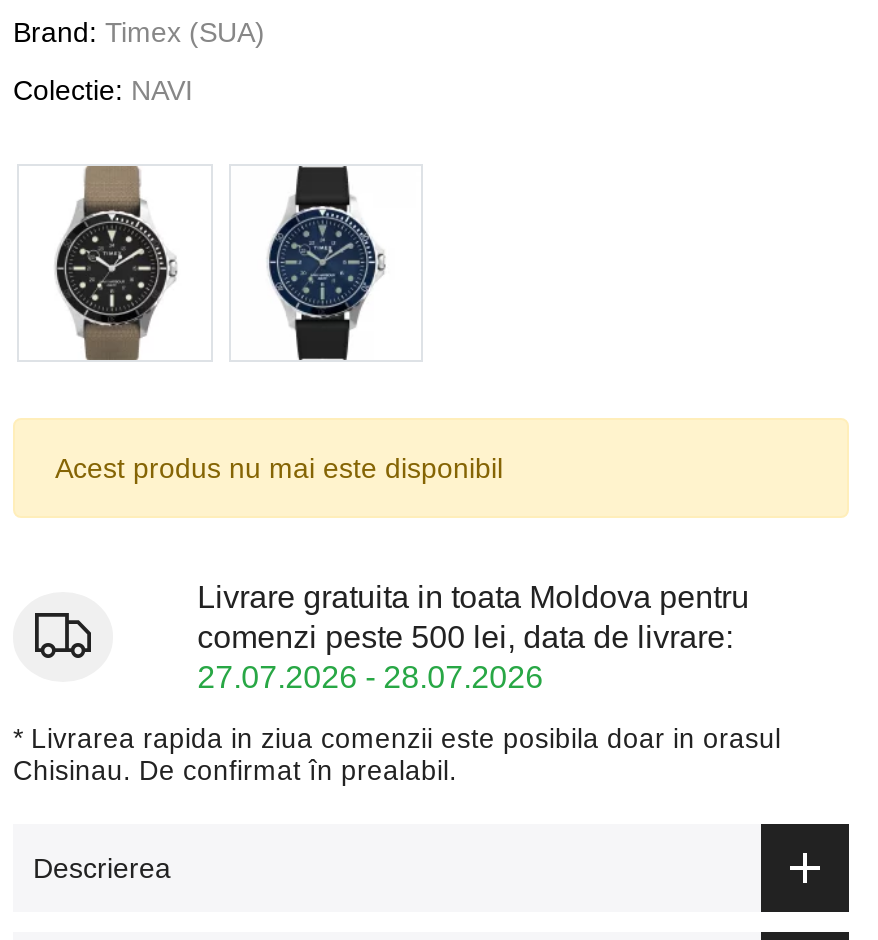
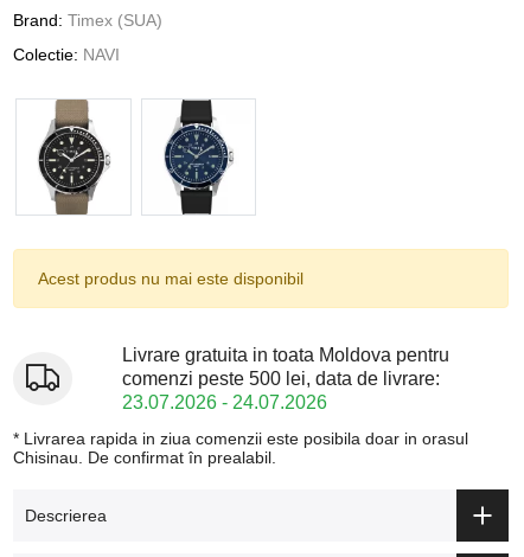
[197,660,543,694] 27.07.2026 - 28.07.2026 -> [122,393,327,413] 23.07.2026 - 24.07.2026

